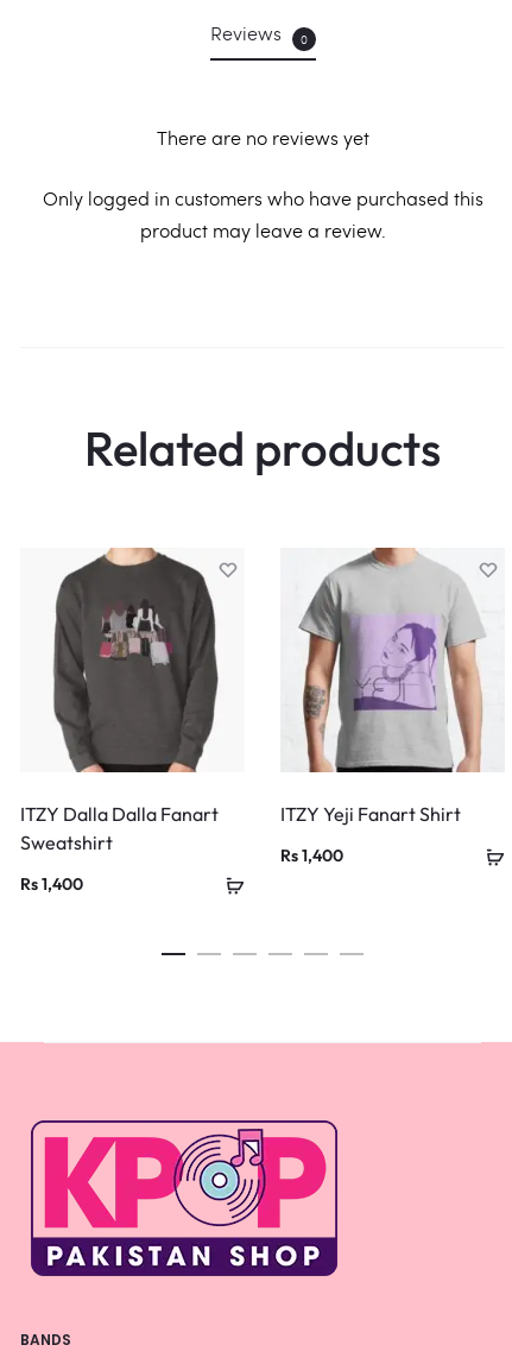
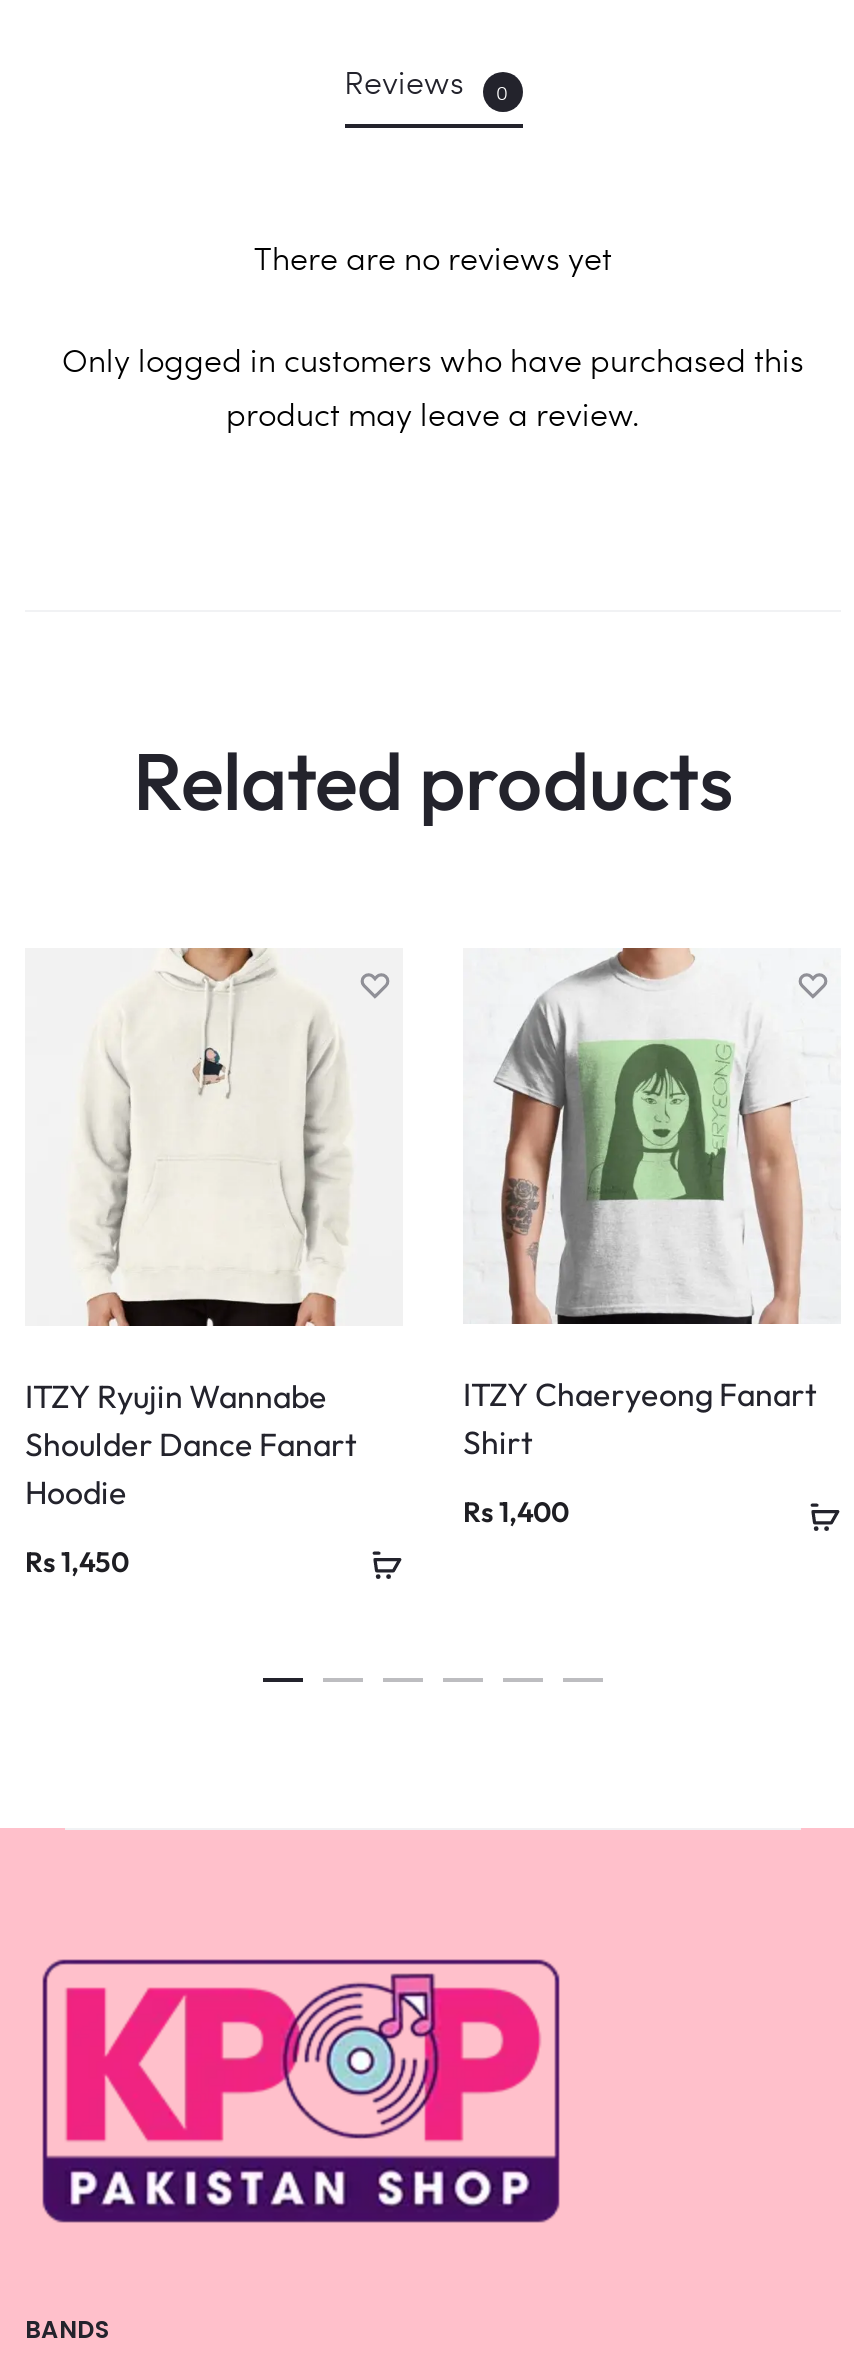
[20,548,219,854] [image] | ITZY Dalla Dalla Fanart | Sweatshirt -> [25,948,357,1511] [image] | ITZY Ryujin Wannabe | Shoulder Dance Fanart | Hoodie
[280,556,485,825] [image] | ITZY Yeji Fanart Shirt -> [463,968,817,1462] [image] | ITZY Chaeryeong Fanart | Shirt
[20,873,83,894] Rs1,400 -> [25,1543,129,1579] Rs1,450

